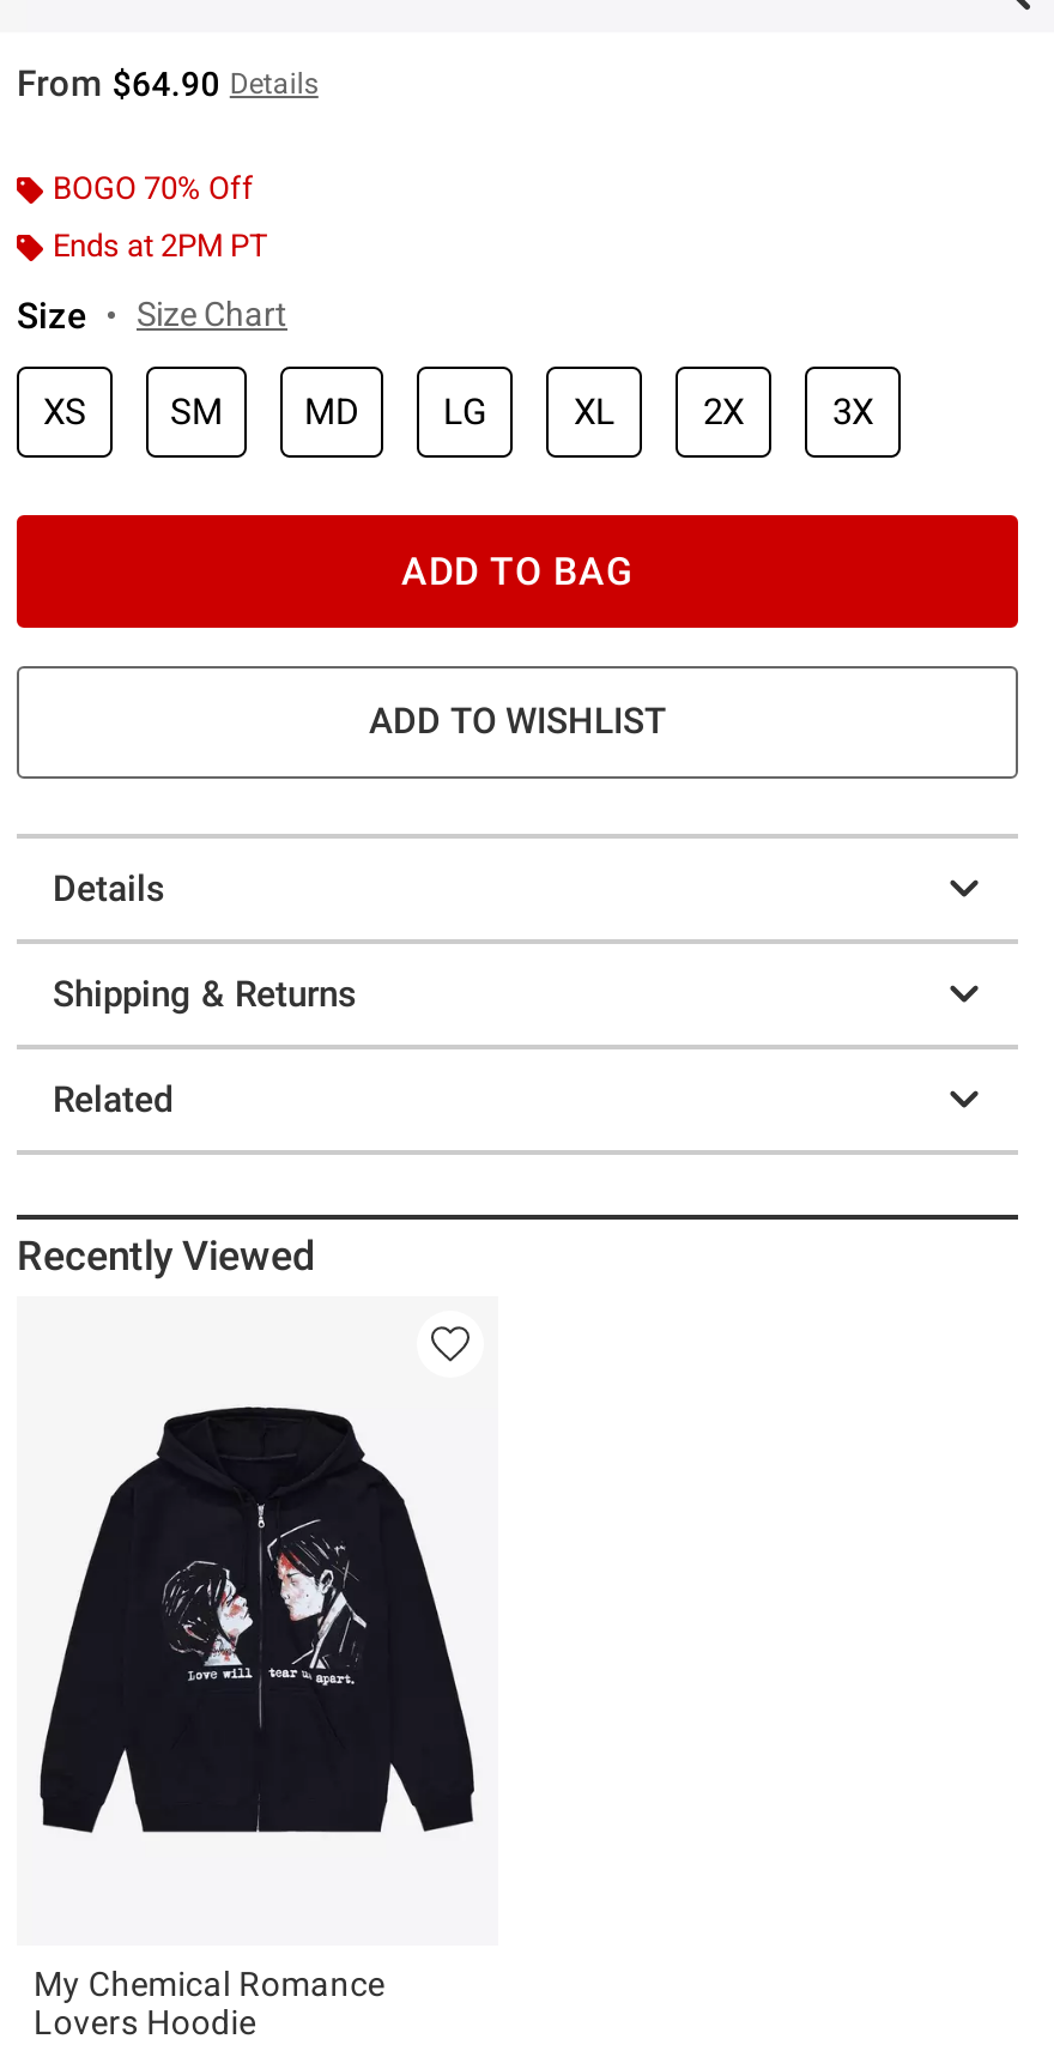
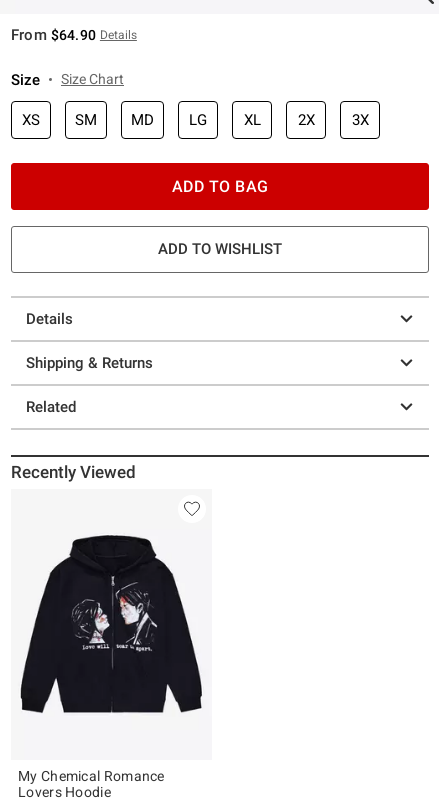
[53,169,268,262] BOGO 70% Off | Ends at 2PM PT -> none

